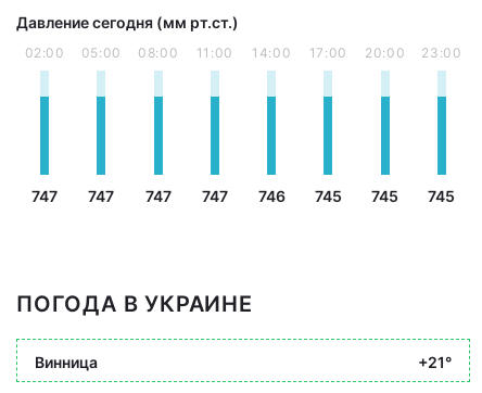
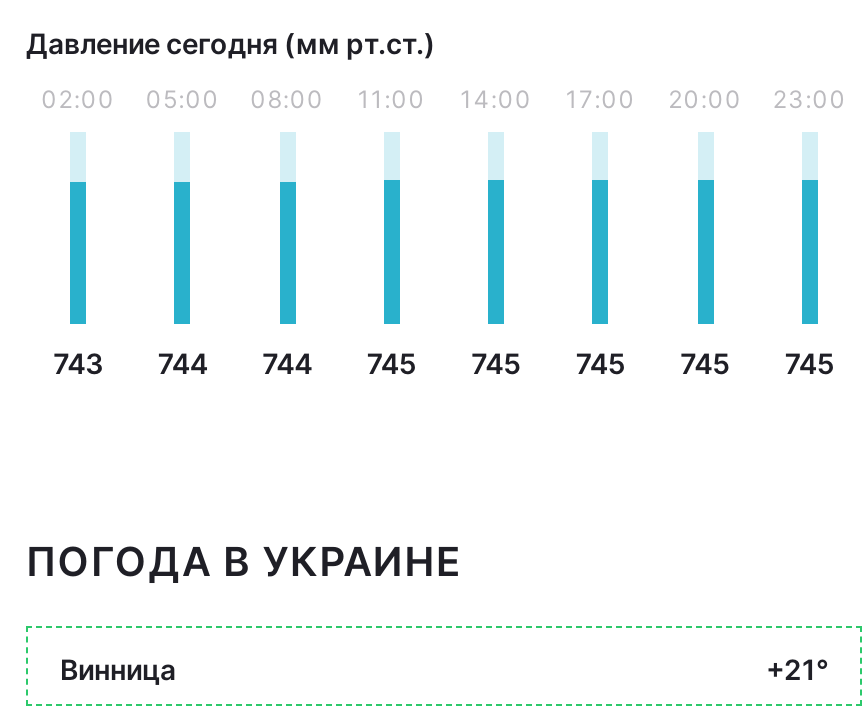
[32,187,58,205] 747 -> [53,346,103,380] 743
[88,187,114,205] 747 -> [158,346,208,380] 744
[145,187,171,205] 747 -> [262,346,312,380] 744
[202,187,228,205] 747 -> [367,346,417,380] 745
[258,187,285,205] 746 -> [471,346,521,380] 745

